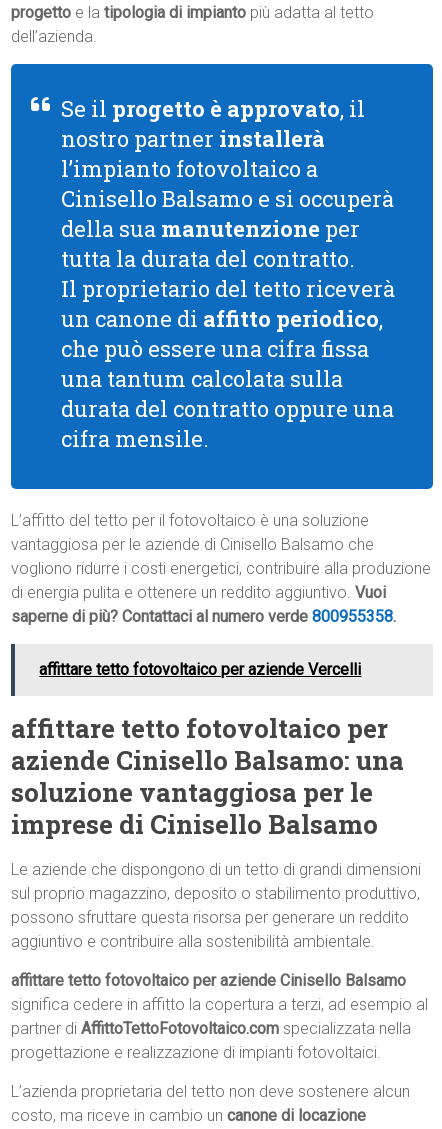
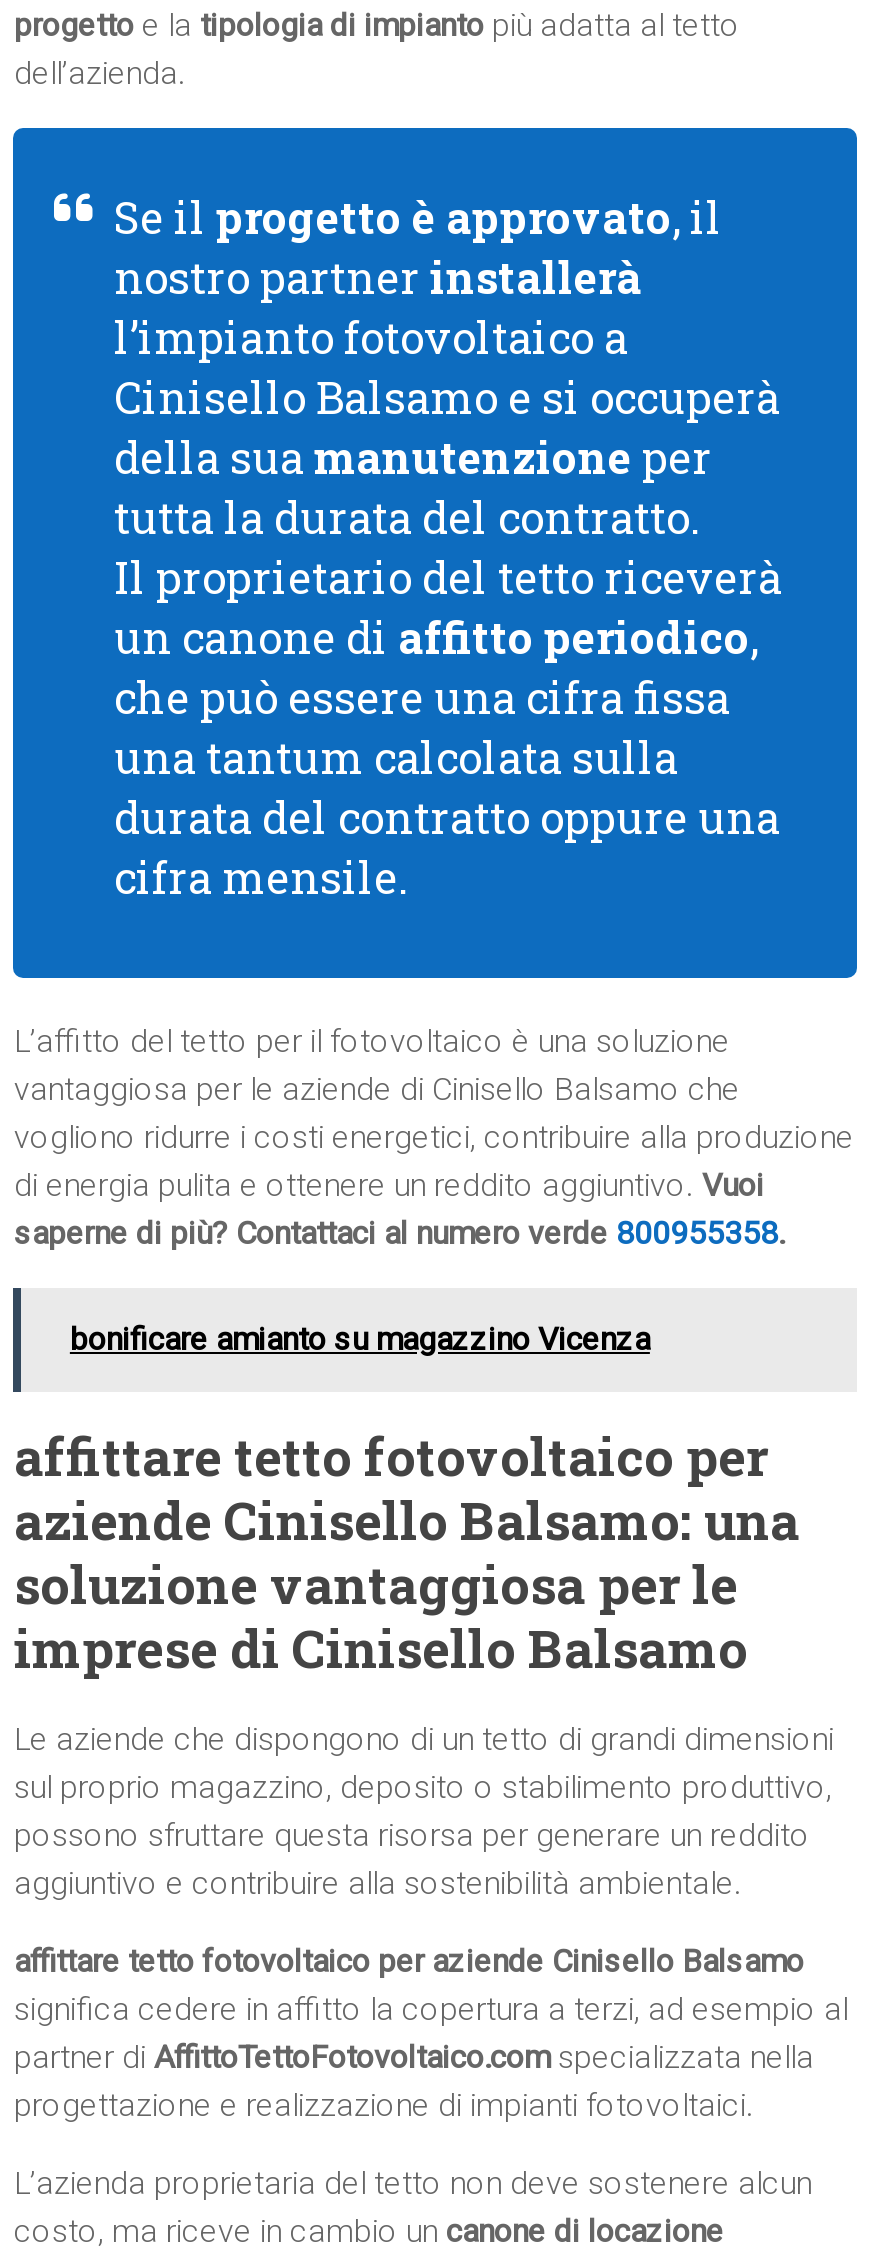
[39,660,361,679] affittare tetto fotovoltaico per aziende Vercelli -> [70,1320,650,1358] bonificare amianto su magazzino Vicenza

